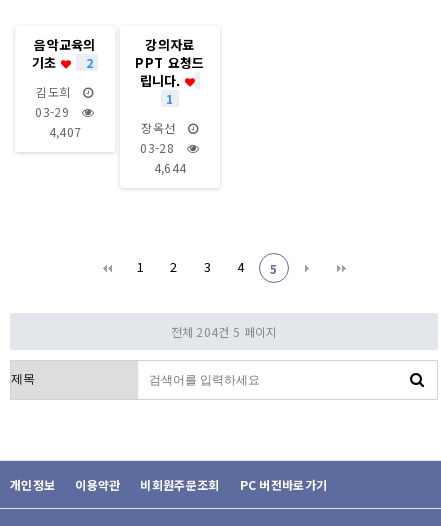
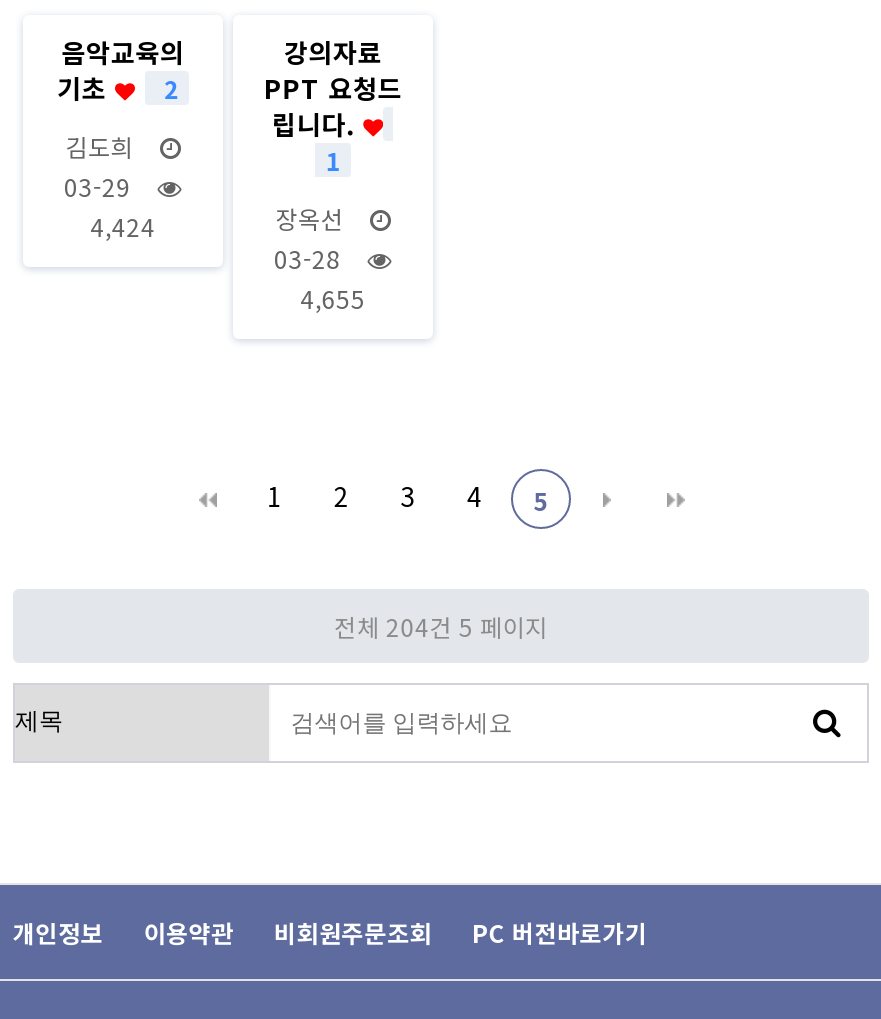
[49,123,81,140] 4,407 -> [91,209,155,243] 4,424
[154,159,186,176] 4,644 -> [301,281,365,315] 4,655

